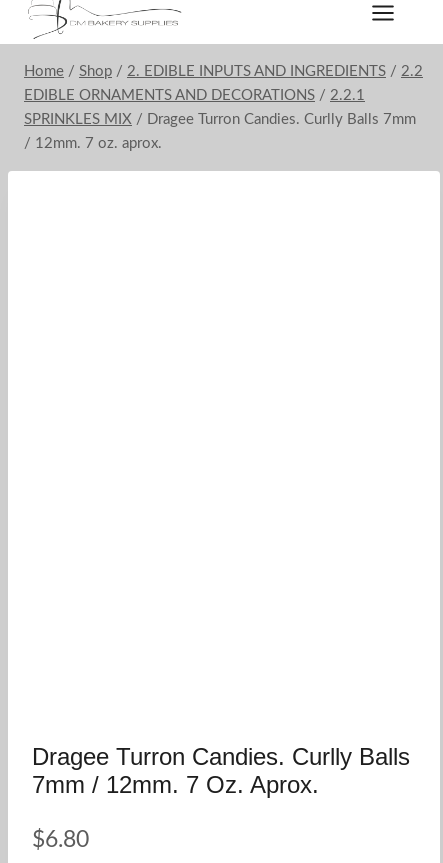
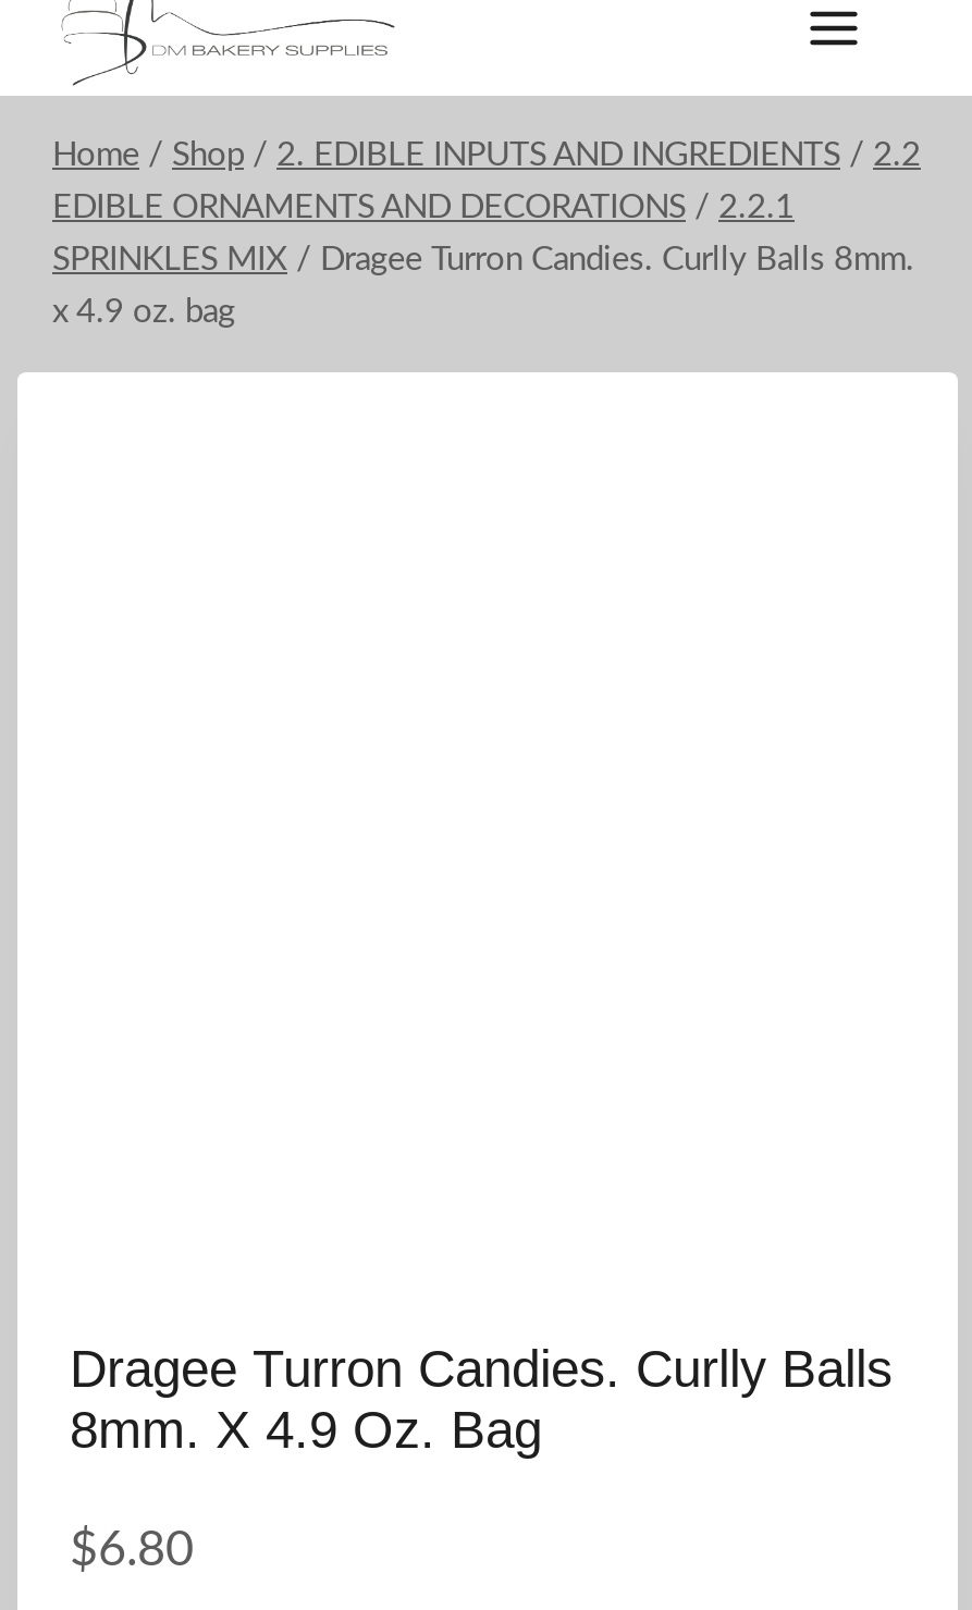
[24,112,416,127] SPRINKLES MIX / Dragee Turron Candies. Curlly Balls 7mm -> [52,243,914,276] SPRINKLES MIX / Dragee Turron Candies. Curlly Balls 8mm.
[24,136,162,151] / 12mm. 7 oz. aprox. -> [52,295,235,328] x 4.9 oz. bag
[32,771,319,798] 7mm / 12mm. 7 Oz. Aprox. -> [70,1400,542,1459] 8mm. X 4.9 Oz. Bag

